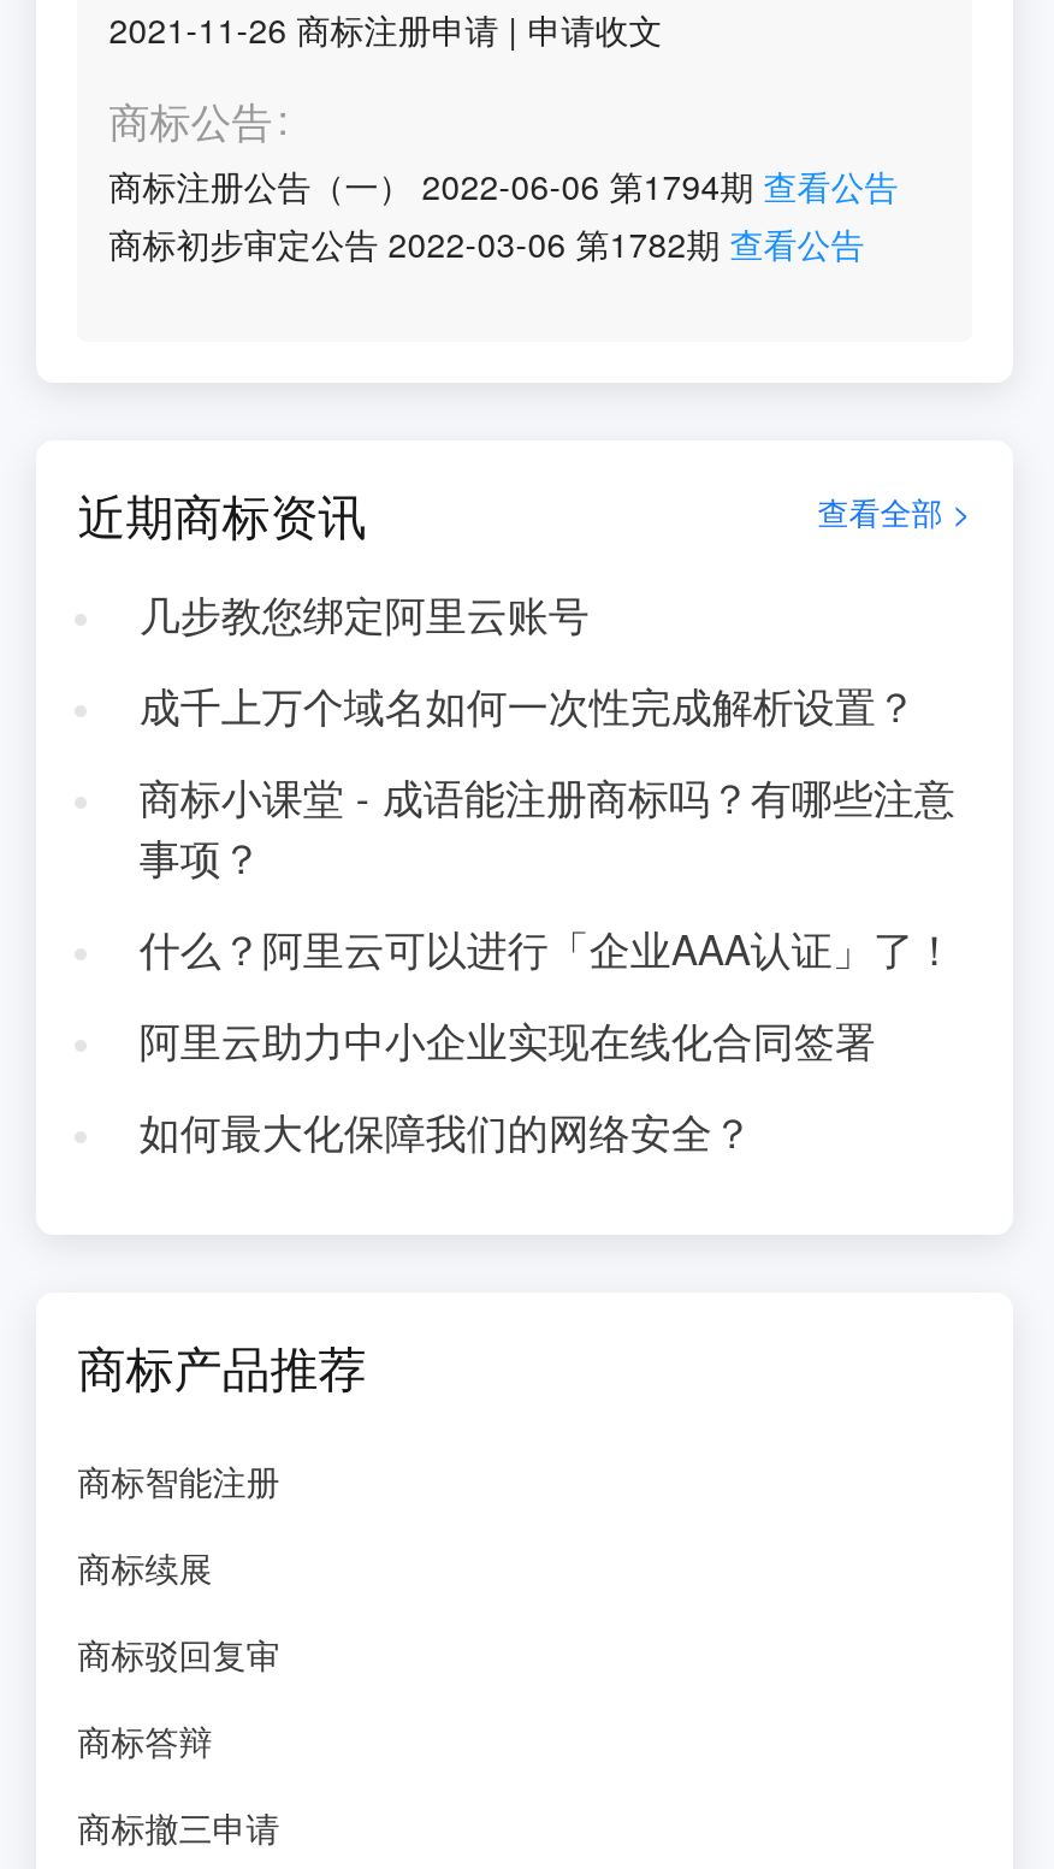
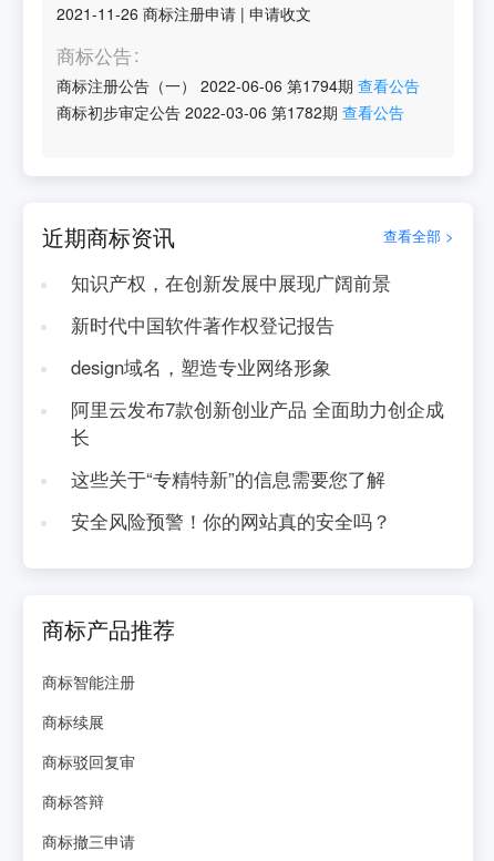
[139,585,589,643] 几步教您绑定阿里云账号 -> [71,269,391,296] 知识产权，在创新发展中展现广阔前景
[139,676,916,734] 成千上万个域名如何一次性完成解析设置？ -> [71,311,334,338] 新时代中国软件著作权登记报告
[139,768,955,886] 商标小课堂 - 成语能注册商标吗？有哪些注意 | 事项？ -> [71,353,331,380] design域名，塑造专业网络形象
[139,919,955,977] 什么？阿里云可以进行「企业AAA认证」了！ -> [71,396,444,450] 阿里云发布7款创新创业产品 全面助力创企成 | 长
[139,1011,875,1068] 阿里云助力中小企业实现在线化合同签署 -> [71,465,385,492] 这些关于“专精特新”的信息需要您了解
[139,1102,753,1160] 如何最大化保障我们的网络安全？ -> [71,507,391,534] 安全风险预警！你的网站真的安全吗？

